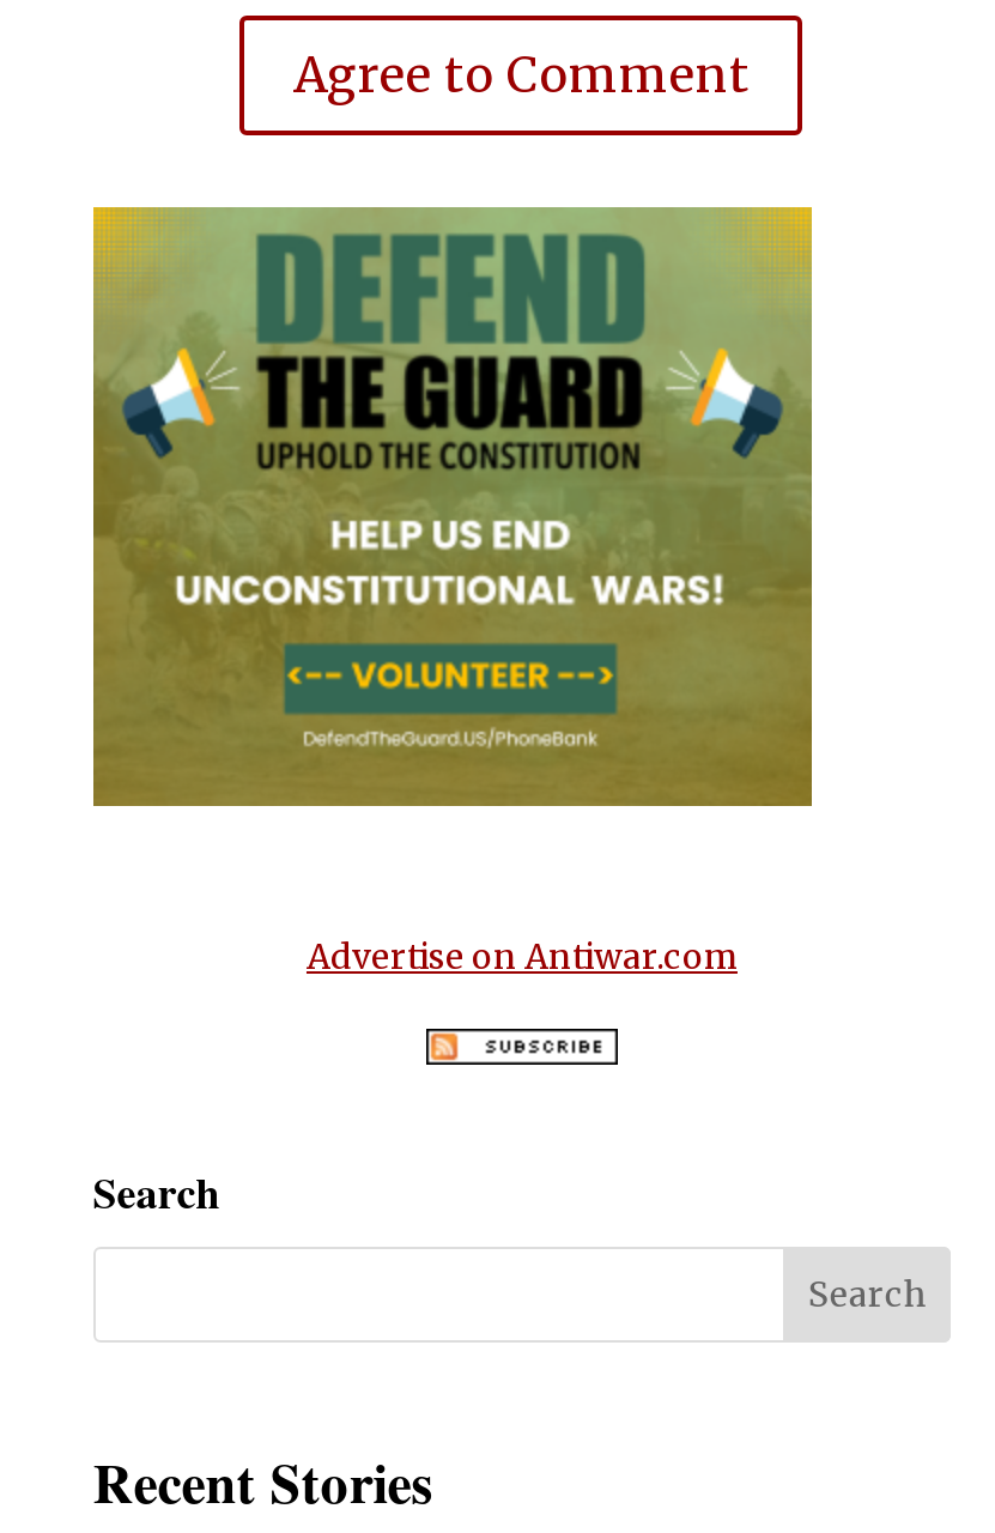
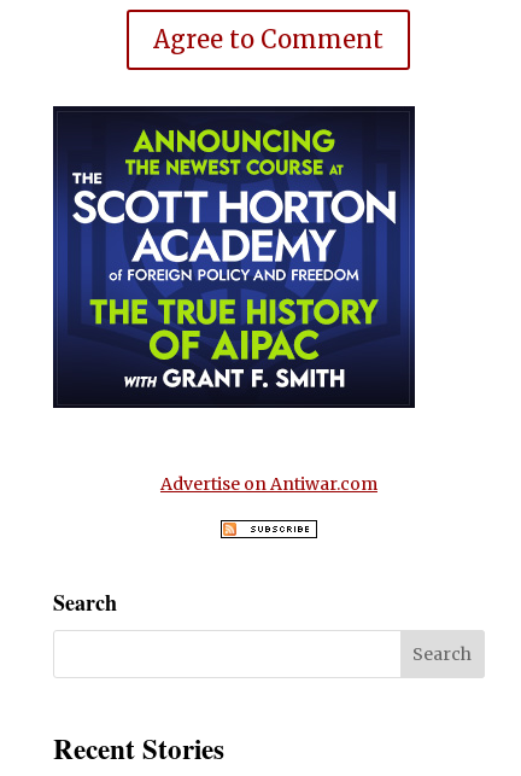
[91,205,814,808] [image] -> [52,105,416,409] [image]

